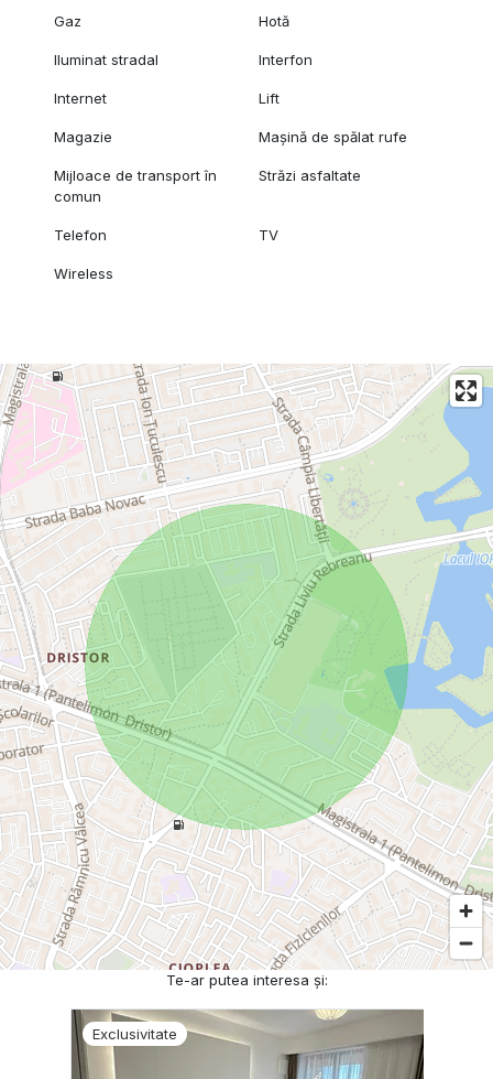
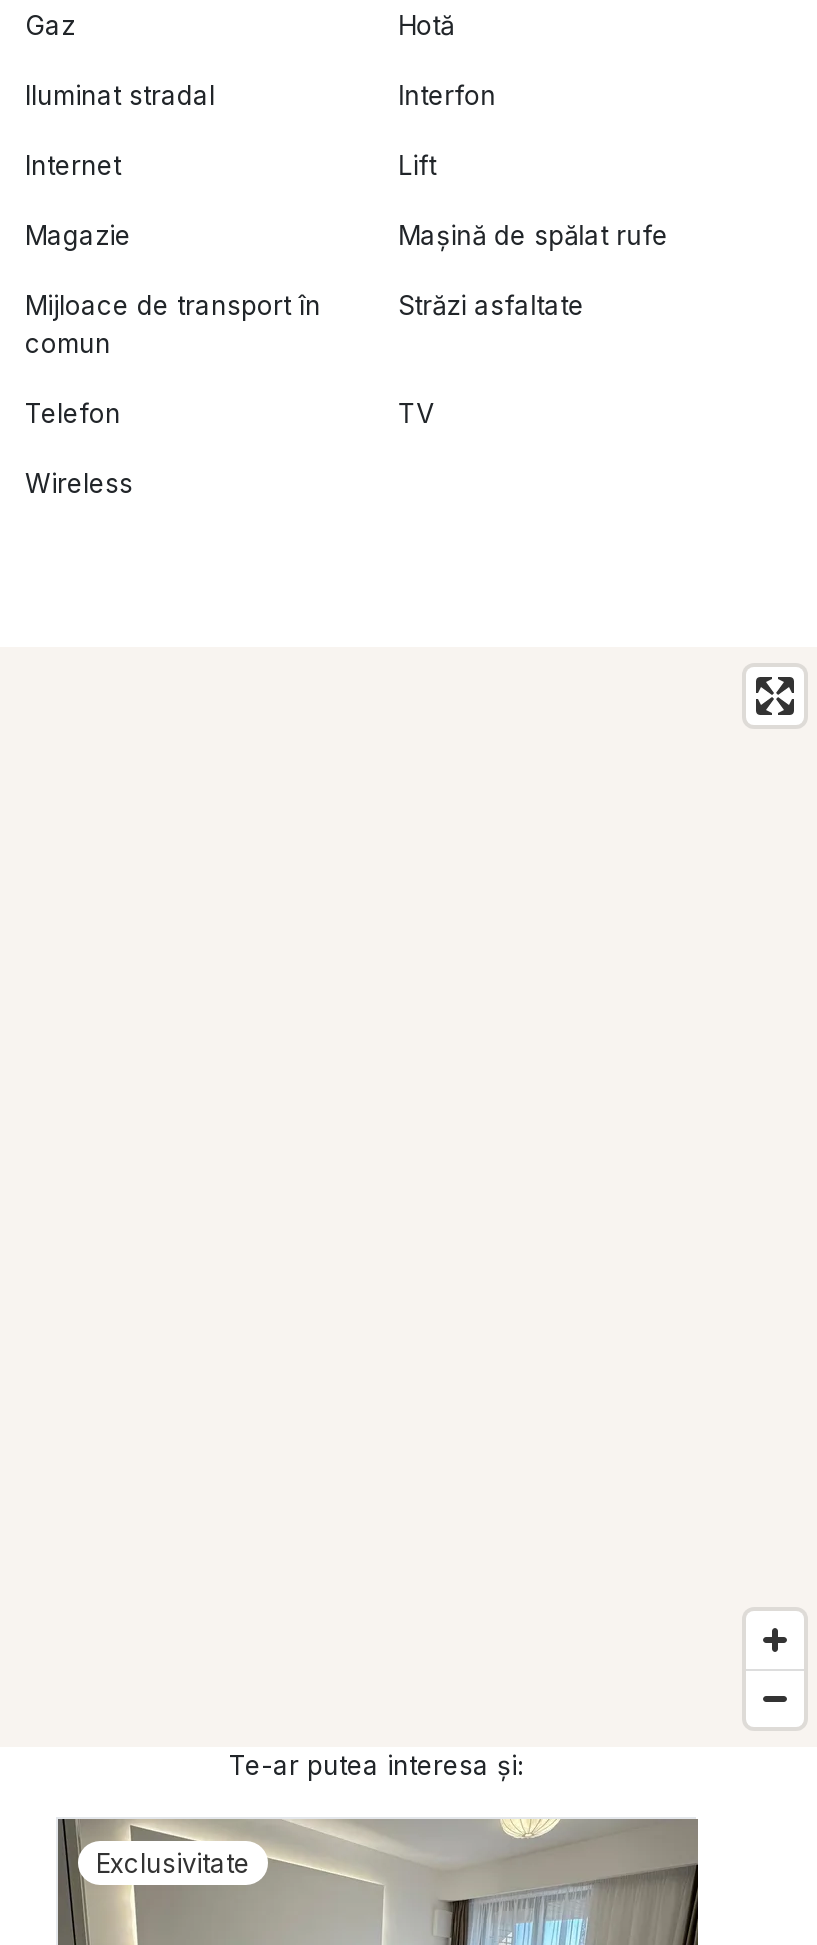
[3,364,490,970] [image] -> none

